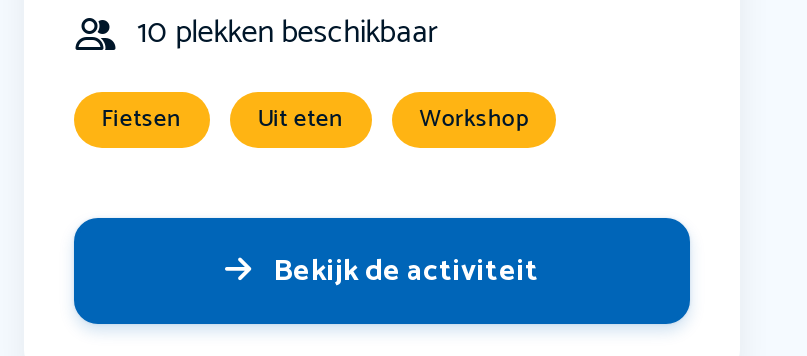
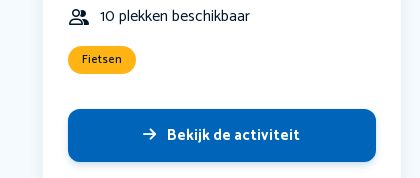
[258,101,528,139] Uit eten | Workshop -> none

